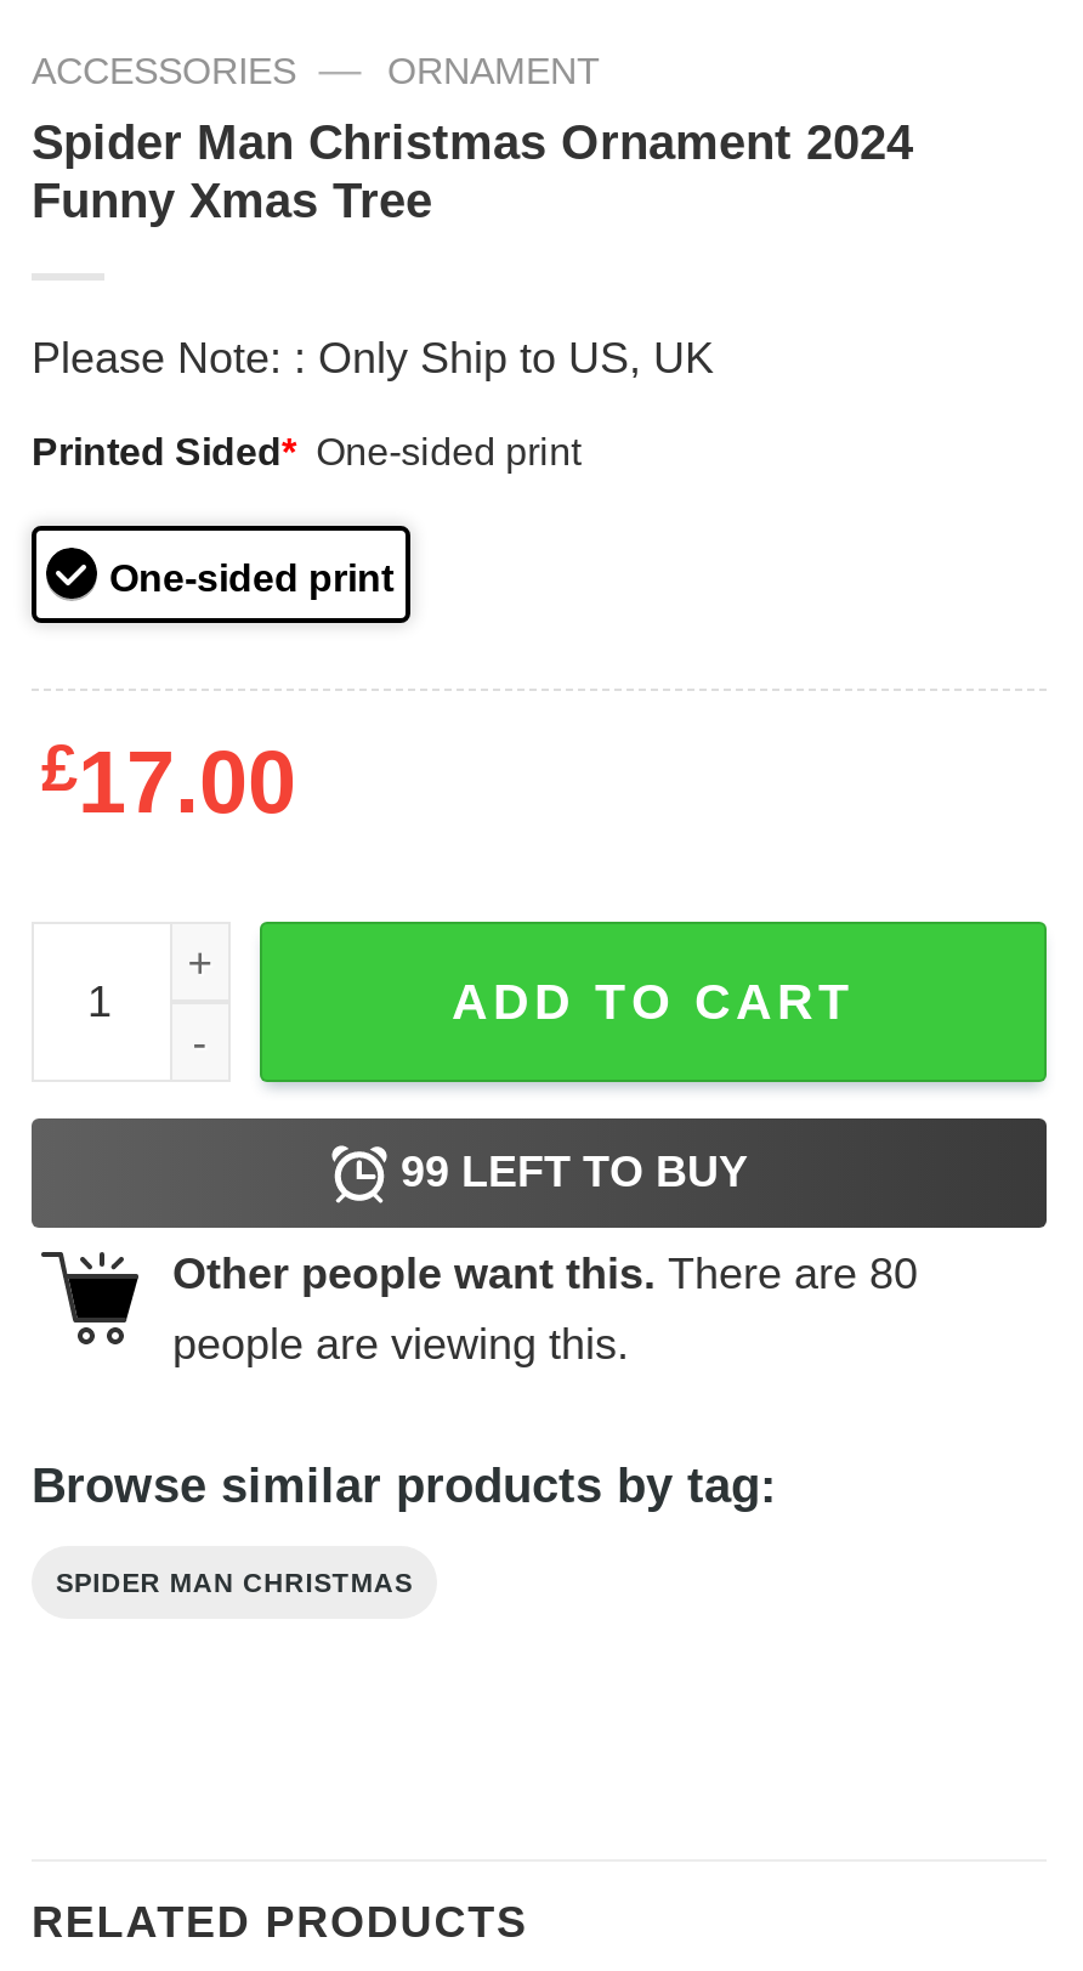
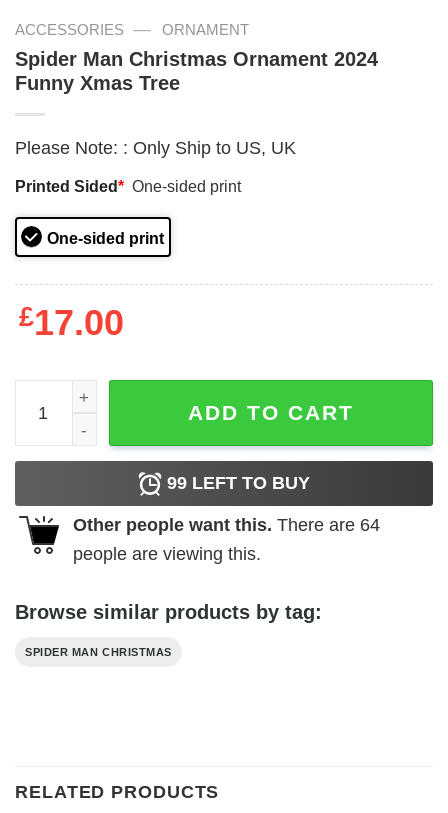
[172,1251,918,1299] Other people want this. There are 80 -> [73,515,380,535] Other people want this. There are 64

